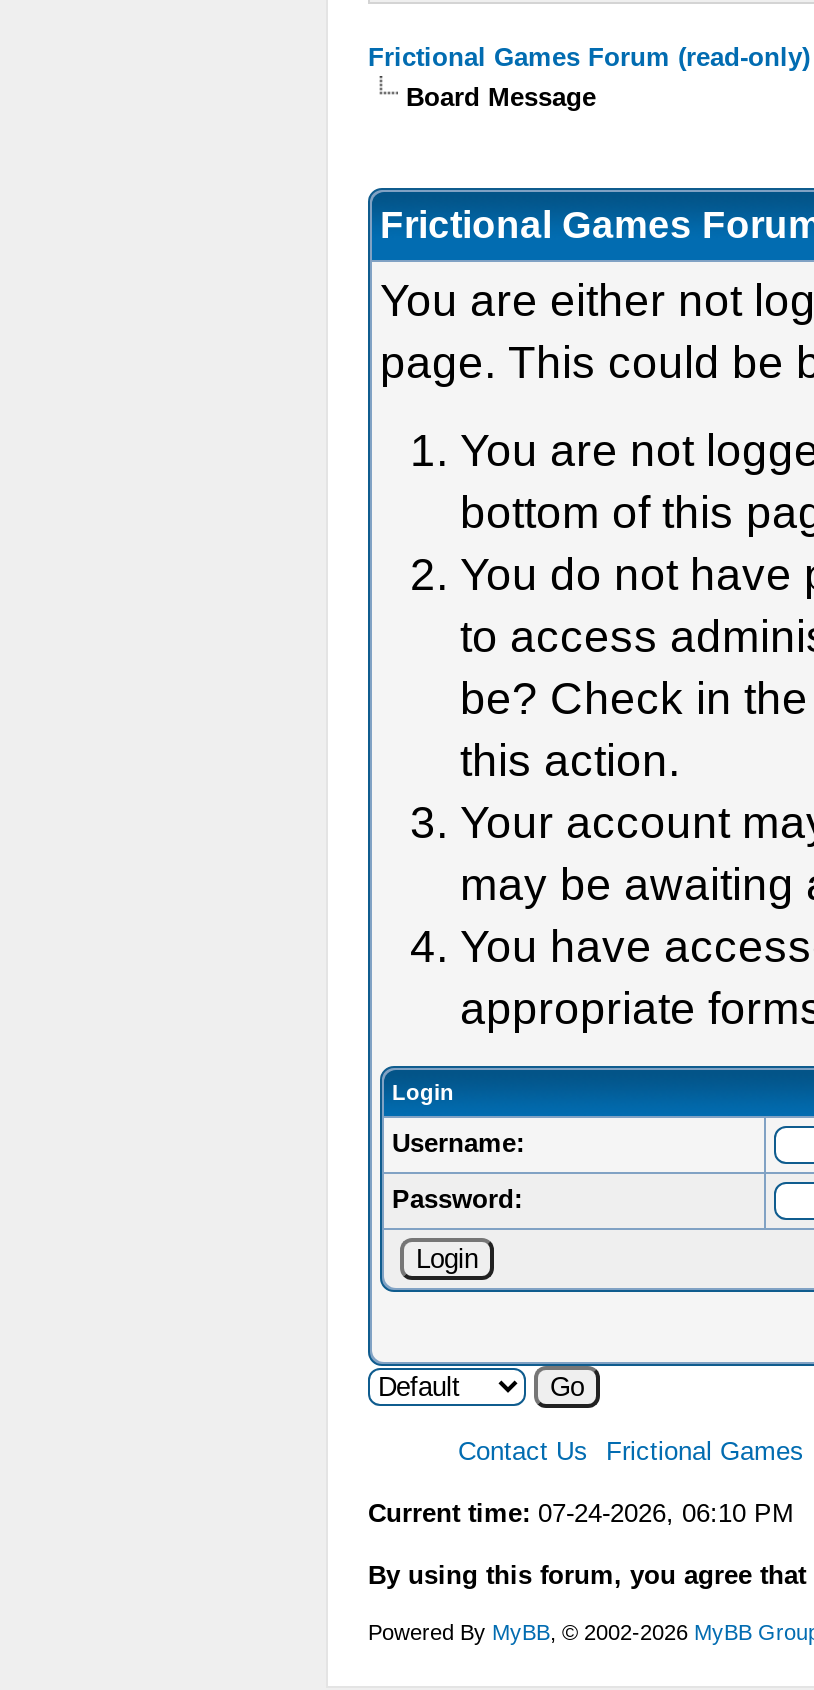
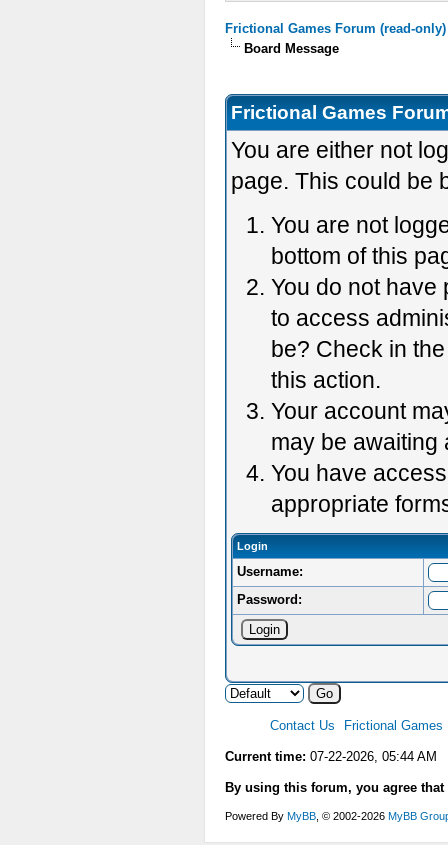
[368,1498,794,1528] Current time: 07-24-2026, 06:10 PM -> [225,749,437,764] Current time: 07-22-2026, 05:44 AM

